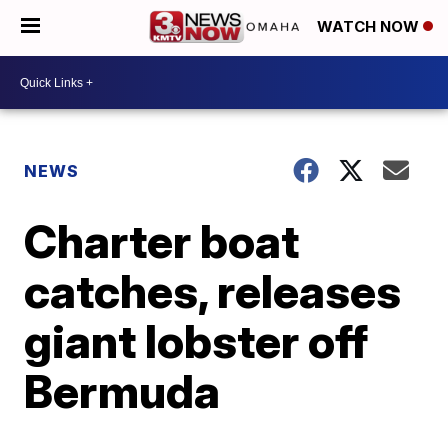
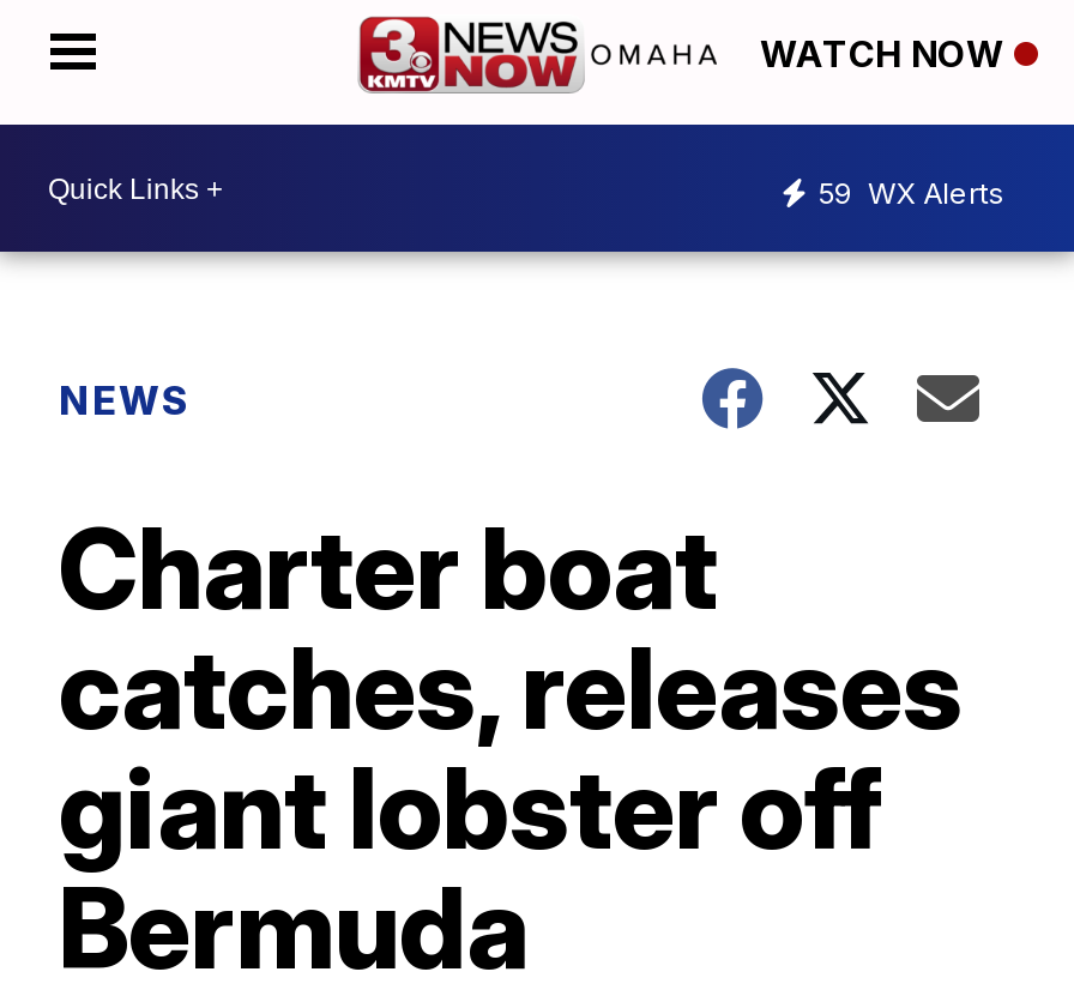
none -> [817,174,1004,210] 59 WX Alerts

